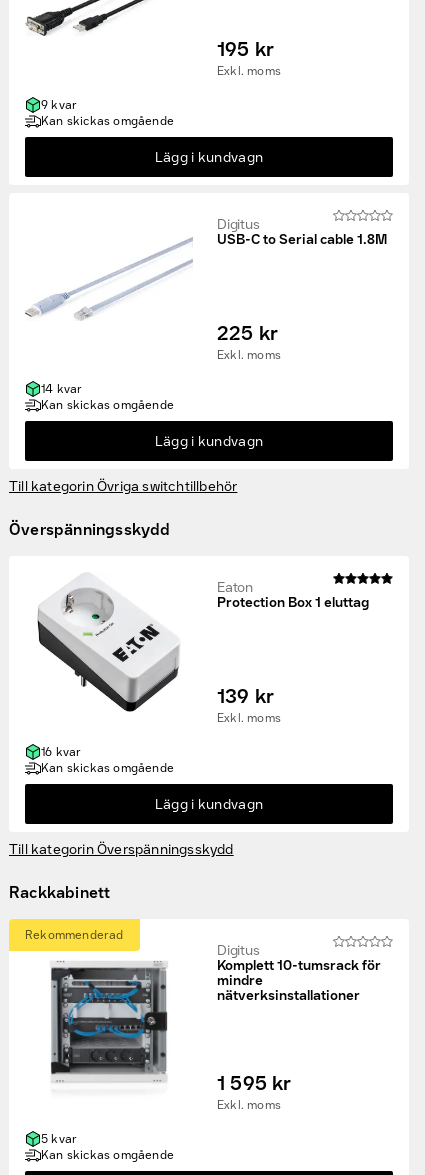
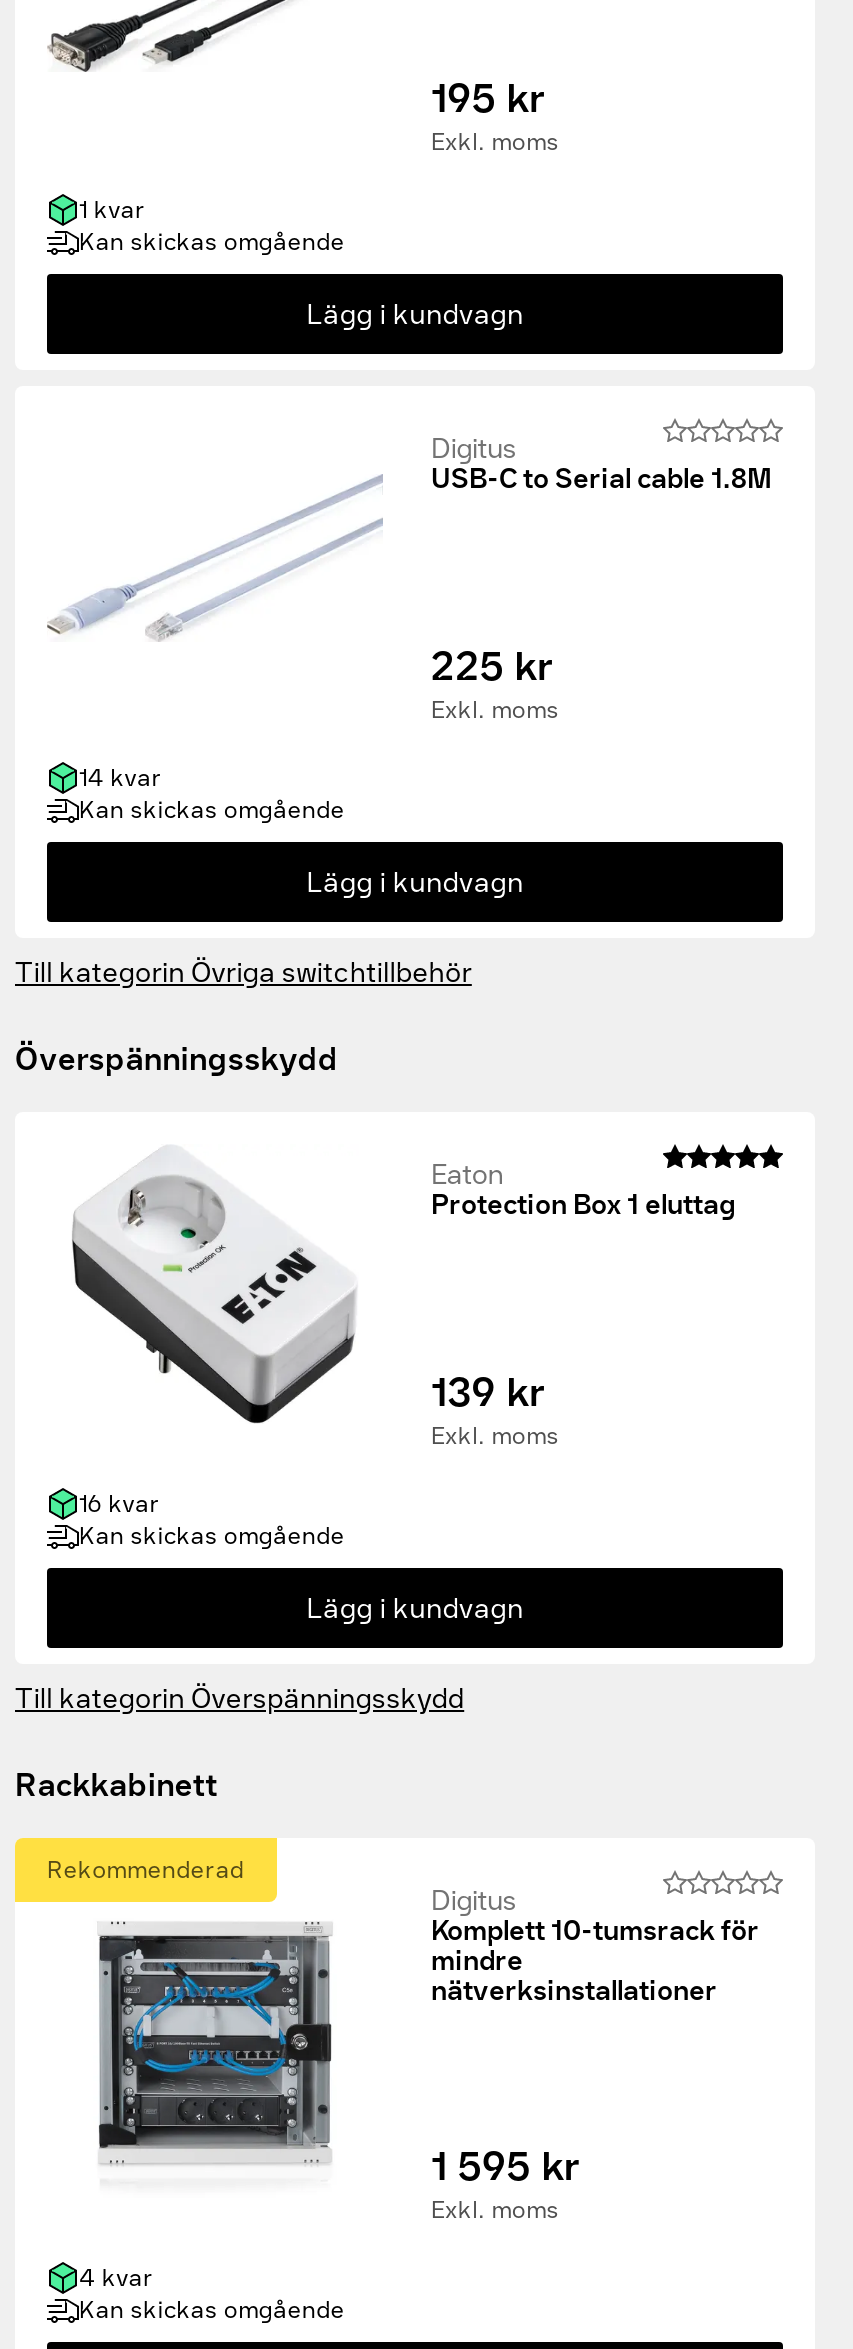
[41,98,77,112] 9 kvar -> [79,197,145,225] 1 kvar
[41,1132,77,1146] 5 kvar -> [79,2265,153,2293] 4 kvar

